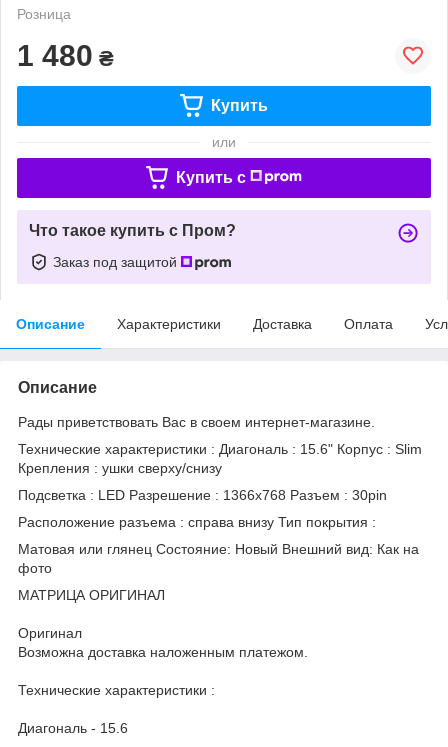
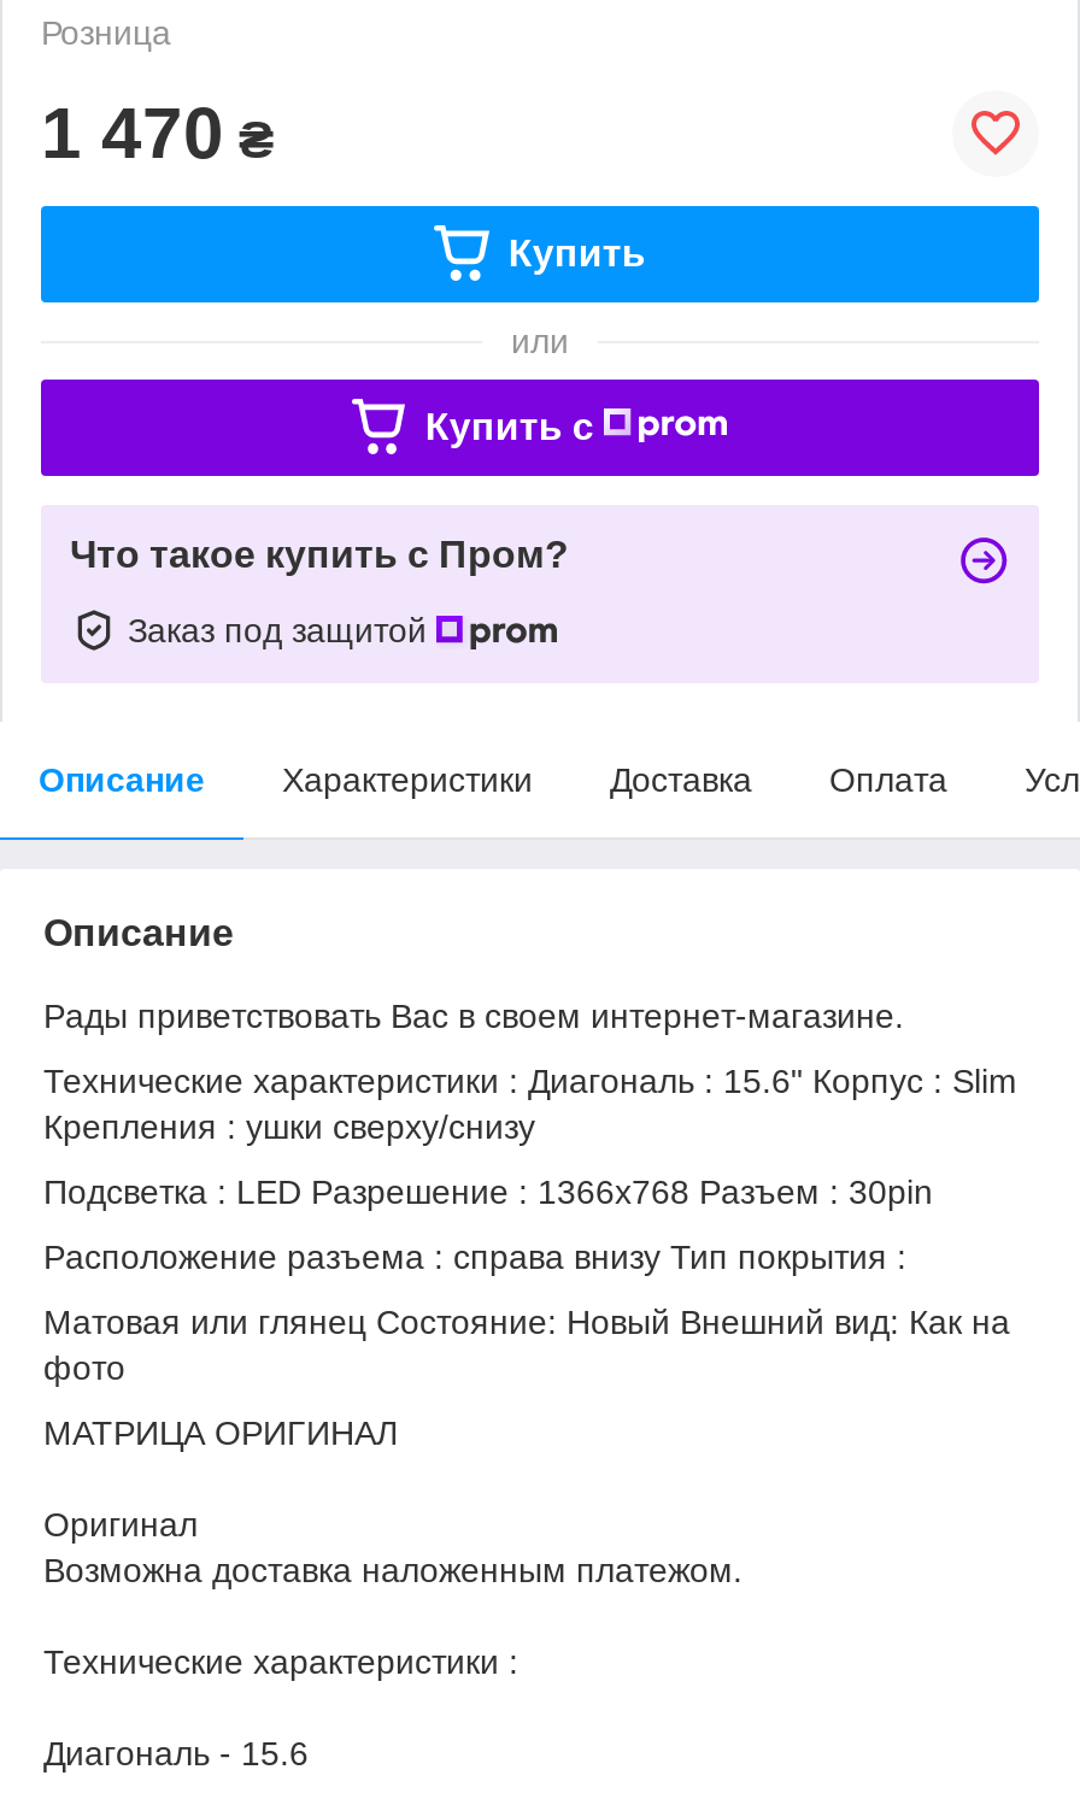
[17,39,114,72] 1 480 ₴ -> [41,92,275,172] 1 470 ₴

